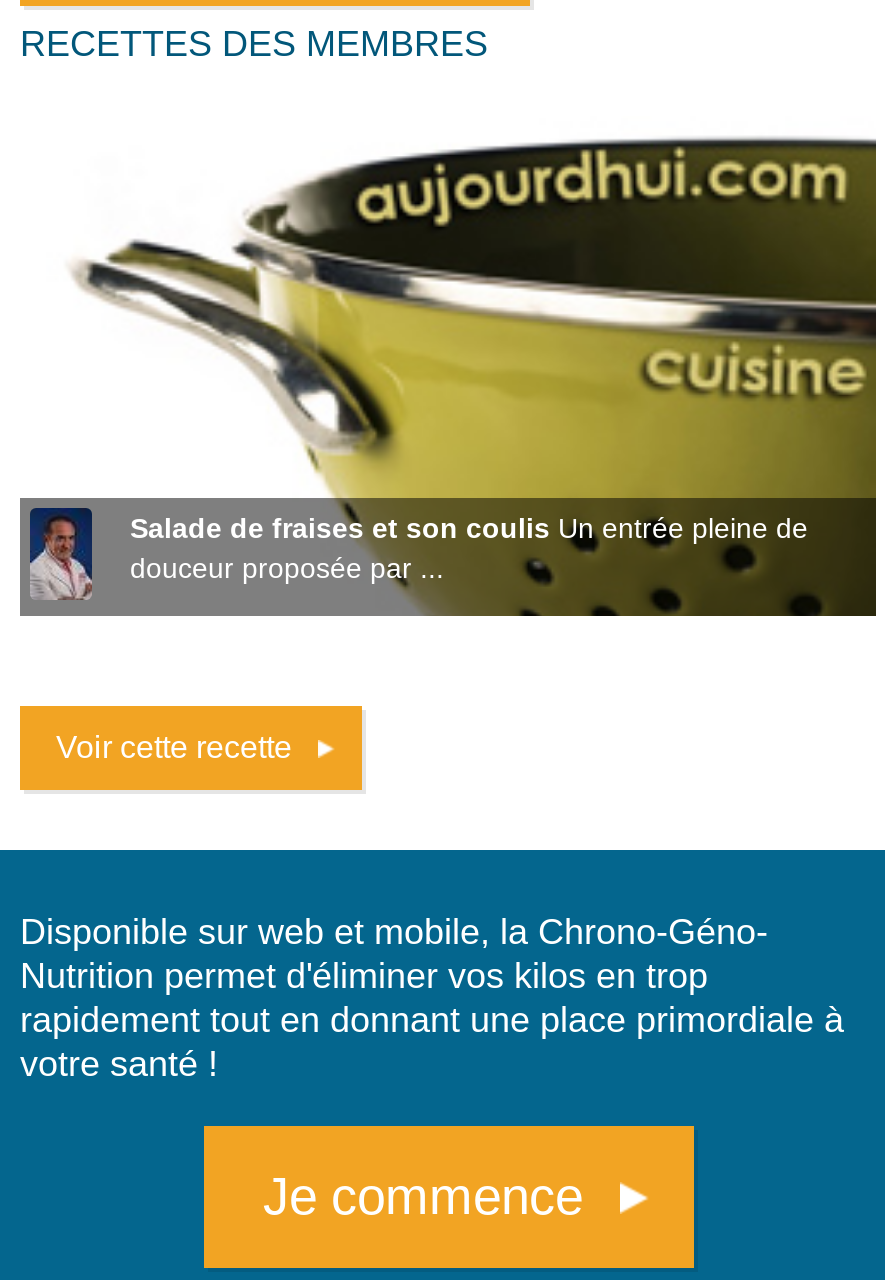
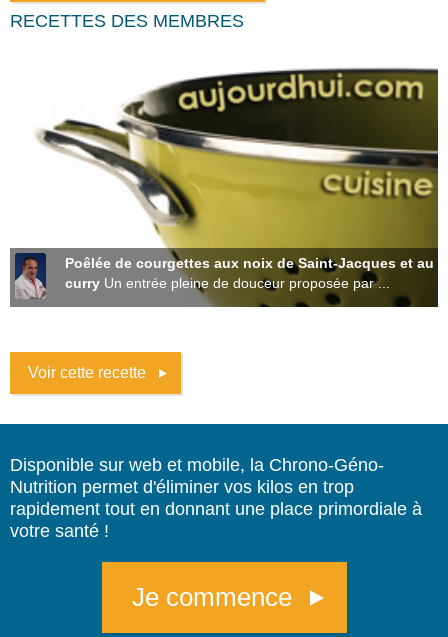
[130,512,808,584] Salade de fraises et son coulis Un entrée pleine de | douceur proposée par ... -> [65,255,434,291] Poêlée de courgettes aux noix de Saint-Jacques et au | curry Un entrée pleine de douceur proposée par ...

